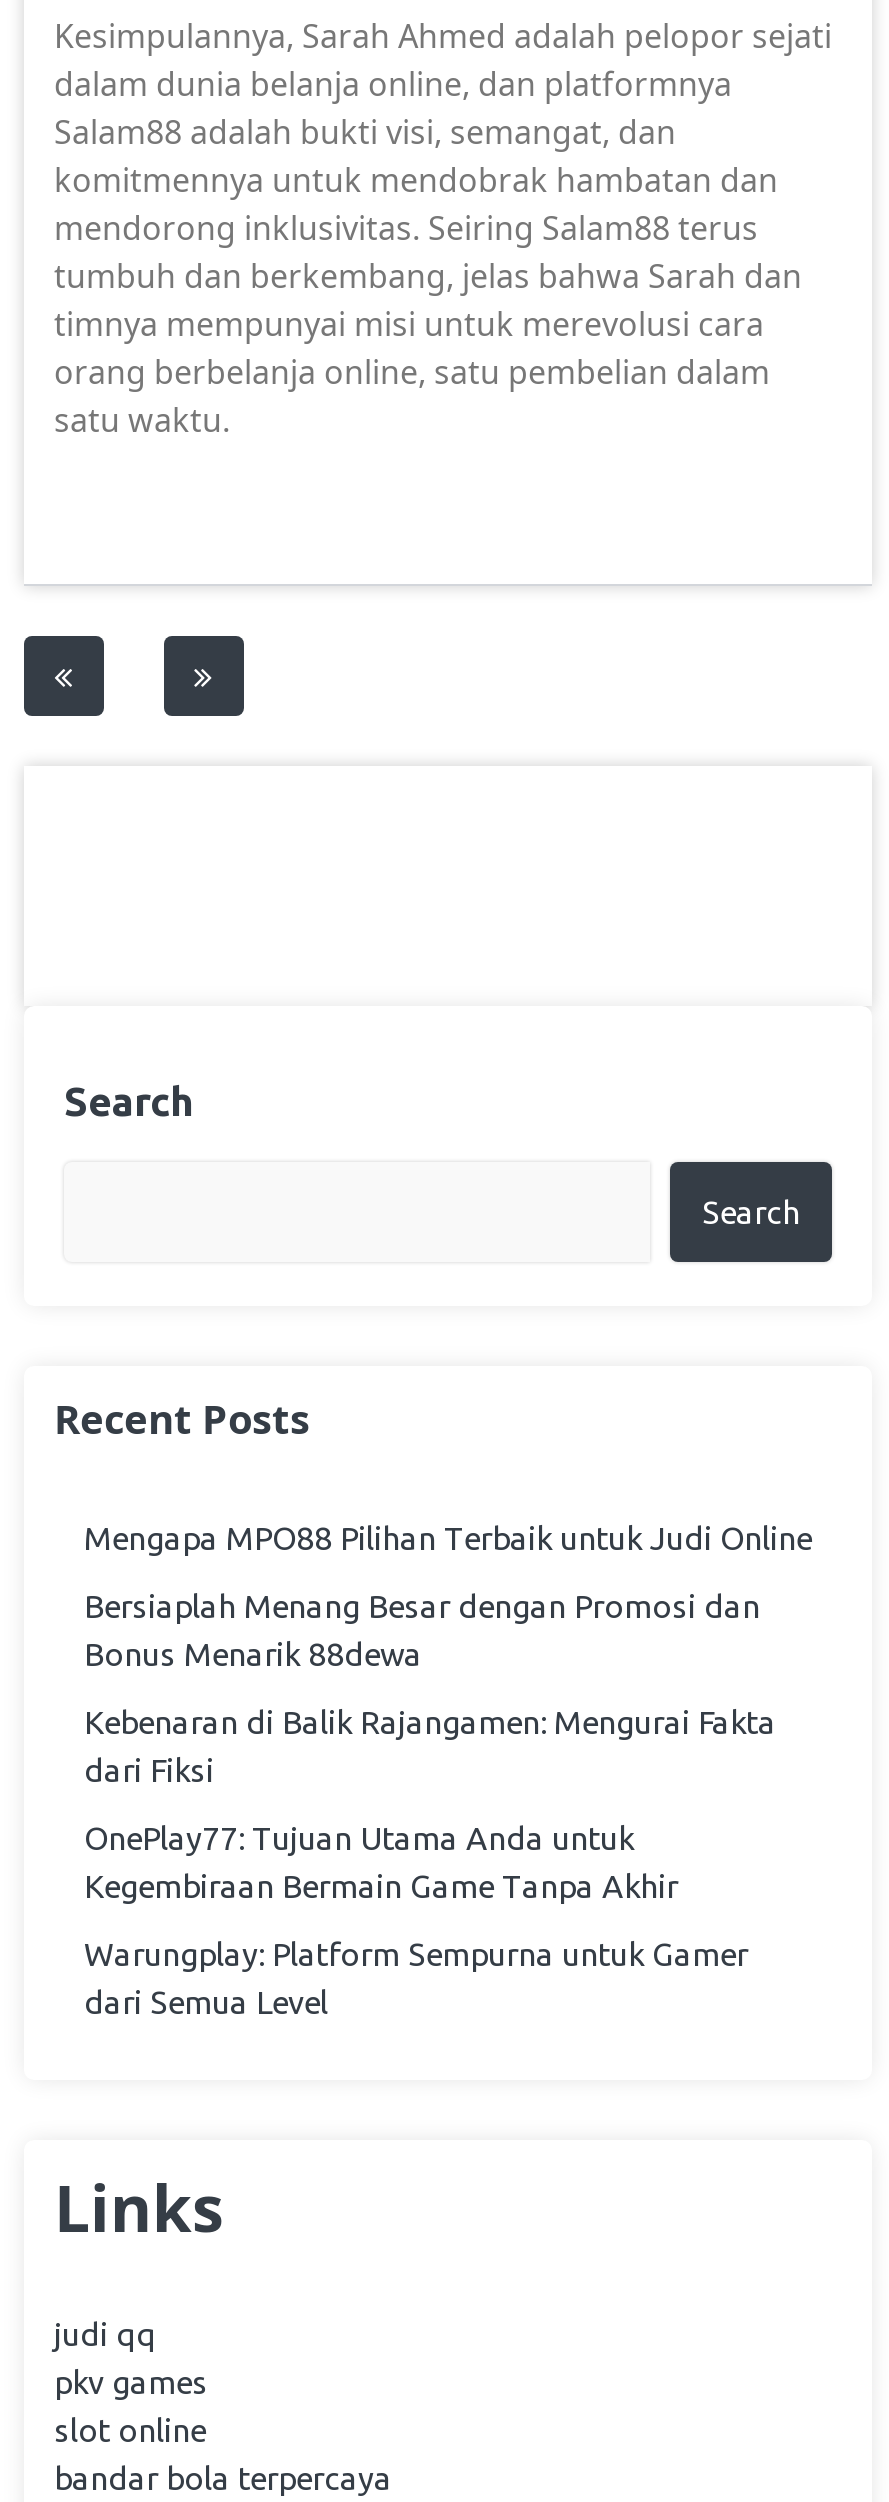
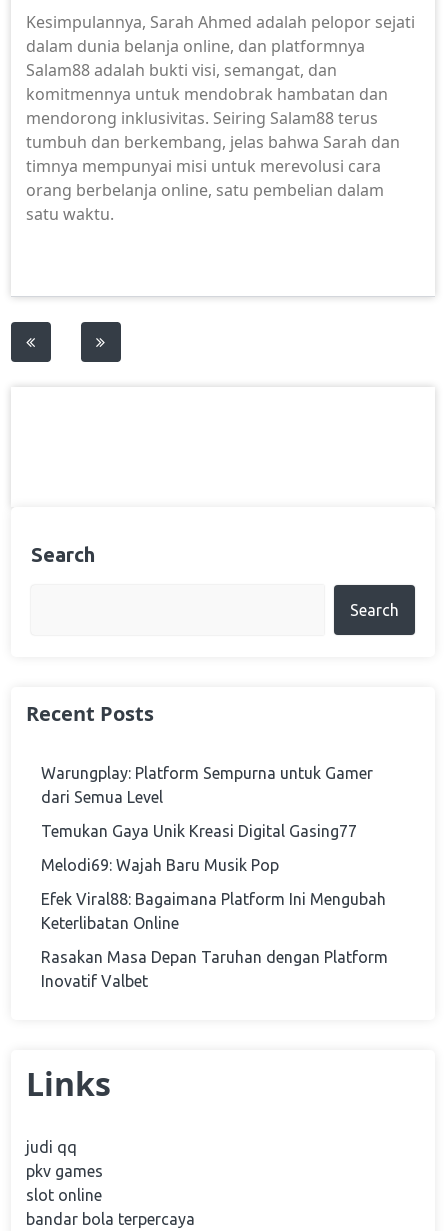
[84,1520,812,1904] Mengapa MPO88 Pilihan Terbaik untuk Judi Online | Bersiaplah Menang Besar dengan Promosi dan | Bonus Menarik 88dewa | Kebenaran di Balik Rajangamen: Mengurai Fakta | dari Fiksi | OnePlay77: Tujuan Utama Anda untuk | Kegembiraan Bermain Game Tanpa Akhir -> none
moved [84,1936,748,2020] -> [41,764,373,806]: Warungplay: Platform Sempurna untuk Gamer | dari Semua Level
none -> [41,822,388,990] Temukan Gaya Unik Kreasi Digital Gasing77 | Melodi69: Wajah Baru Musik Pop | Efek Viral88: Bagaimana Platform Ini Mengubah | Keterlibatan Online | Rasakan Masa Depan Taruhan dengan Platform | Inovatif Valbet

